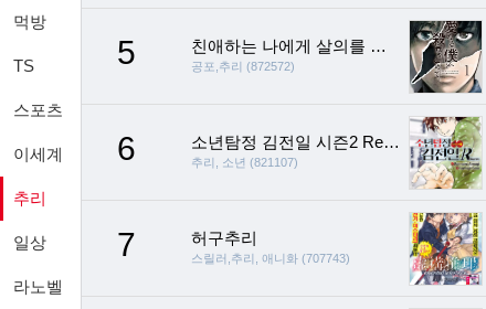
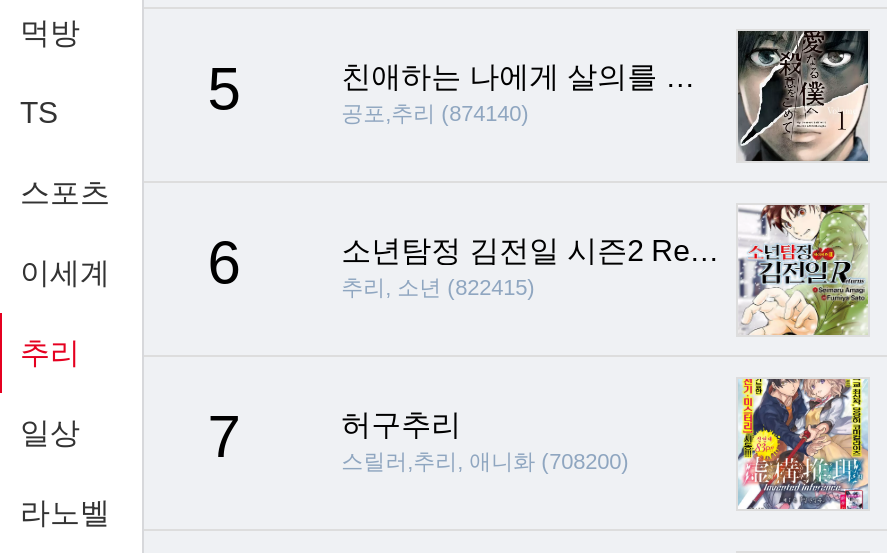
[191,60,295,73] 공포,추리 (872572) -> [341,101,529,125] 공포,추리 (874140)
[191,156,298,169] 추리, 소년 (821107) -> [341,275,535,299] 추리, 소년 (822415)
[191,252,350,265] 스릴러,추리, 애니화 (707743) -> [341,449,629,473] 스릴러,추리, 애니화 (708200)

